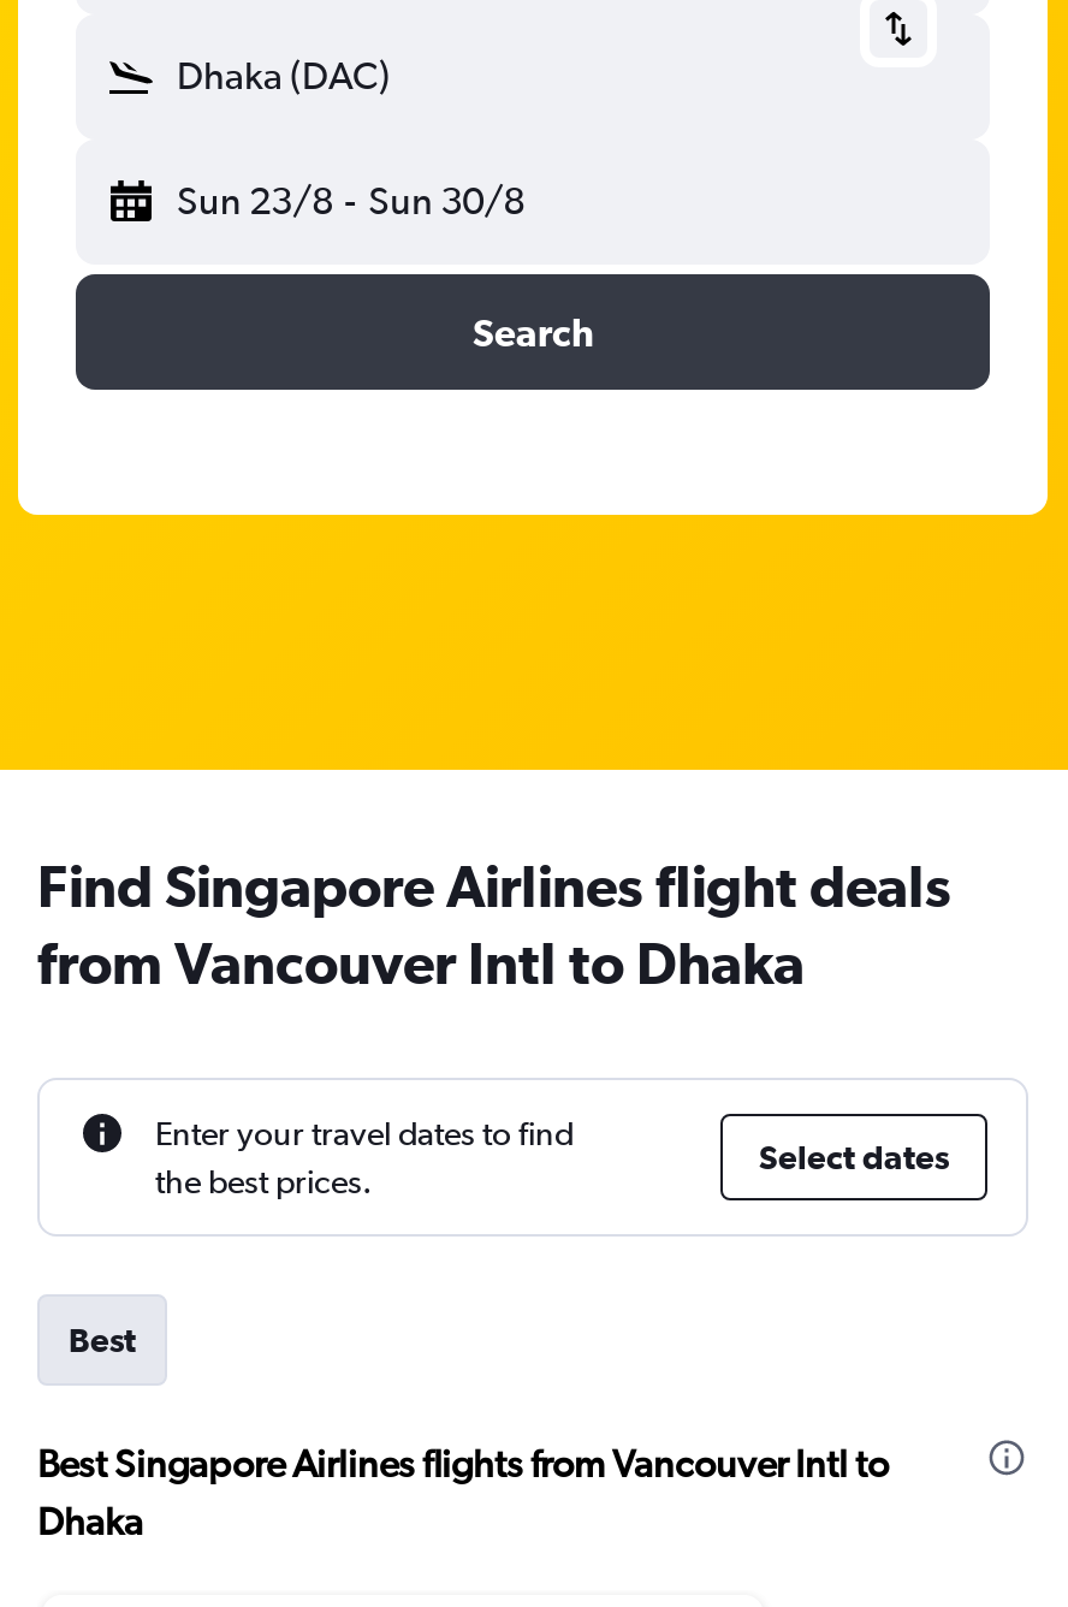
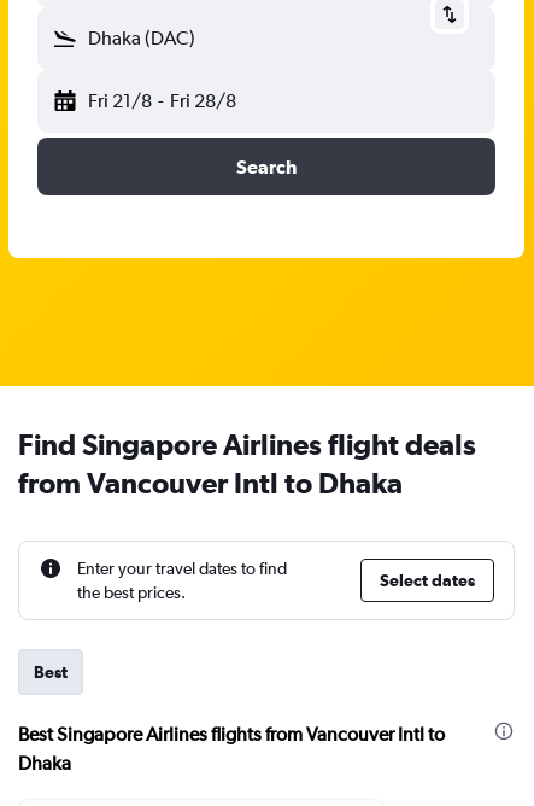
[177,178,525,224] Sun 23/8 - Sun 30/8 -> [88,89,236,112] Fri 21/8 - Fri 28/8

